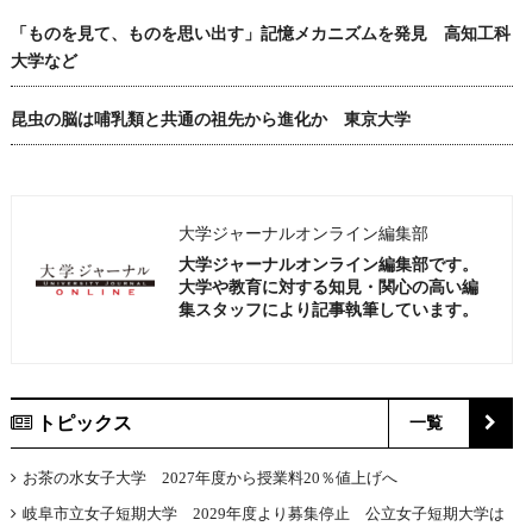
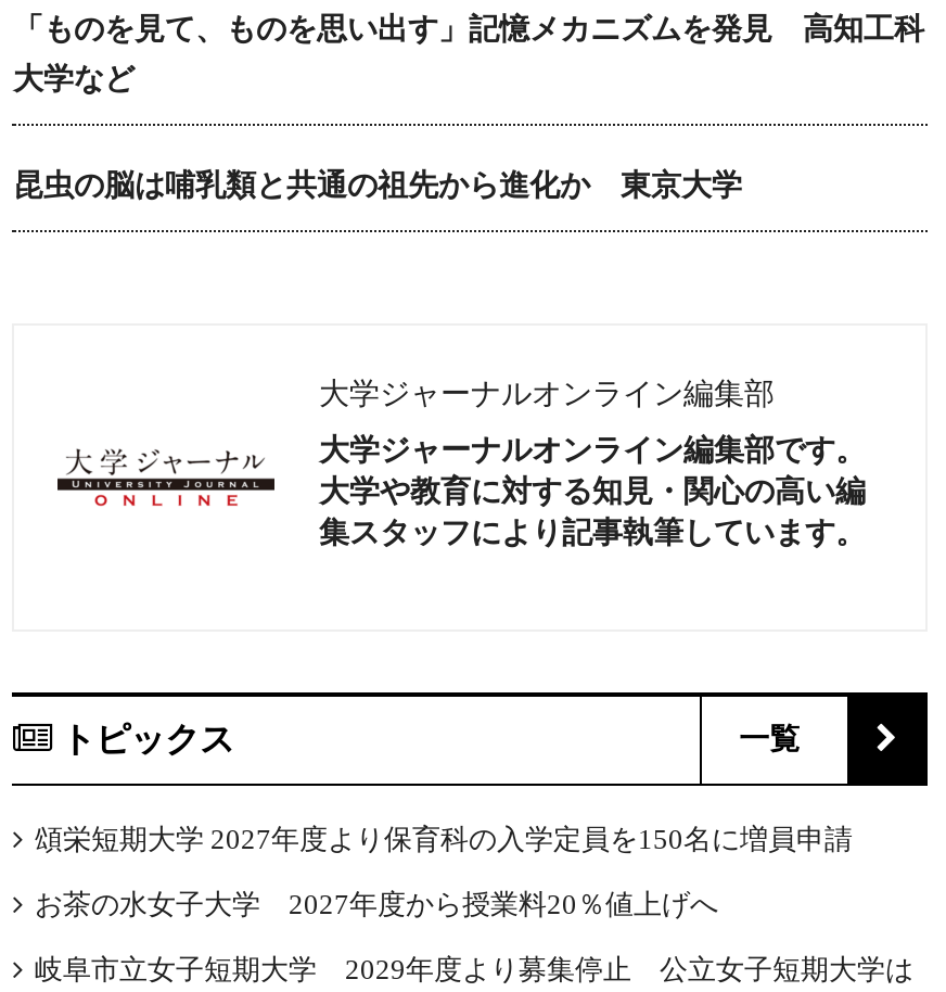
none -> [34,823,852,856] 頌栄短期大学 2027年度より保育科の入学定員を150名に増員申請

